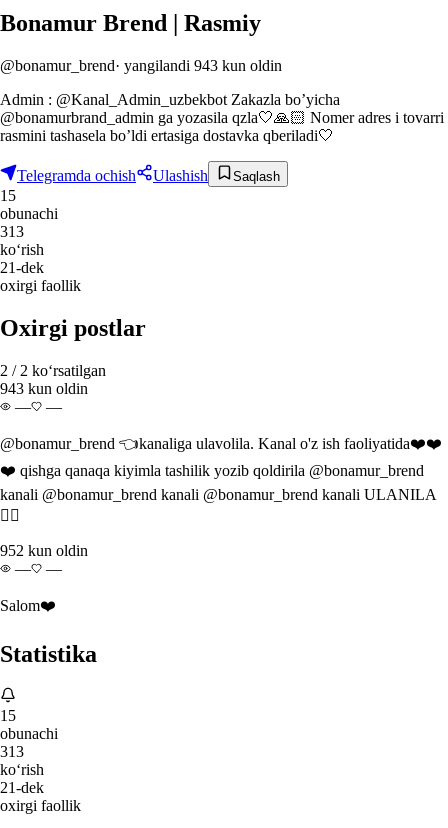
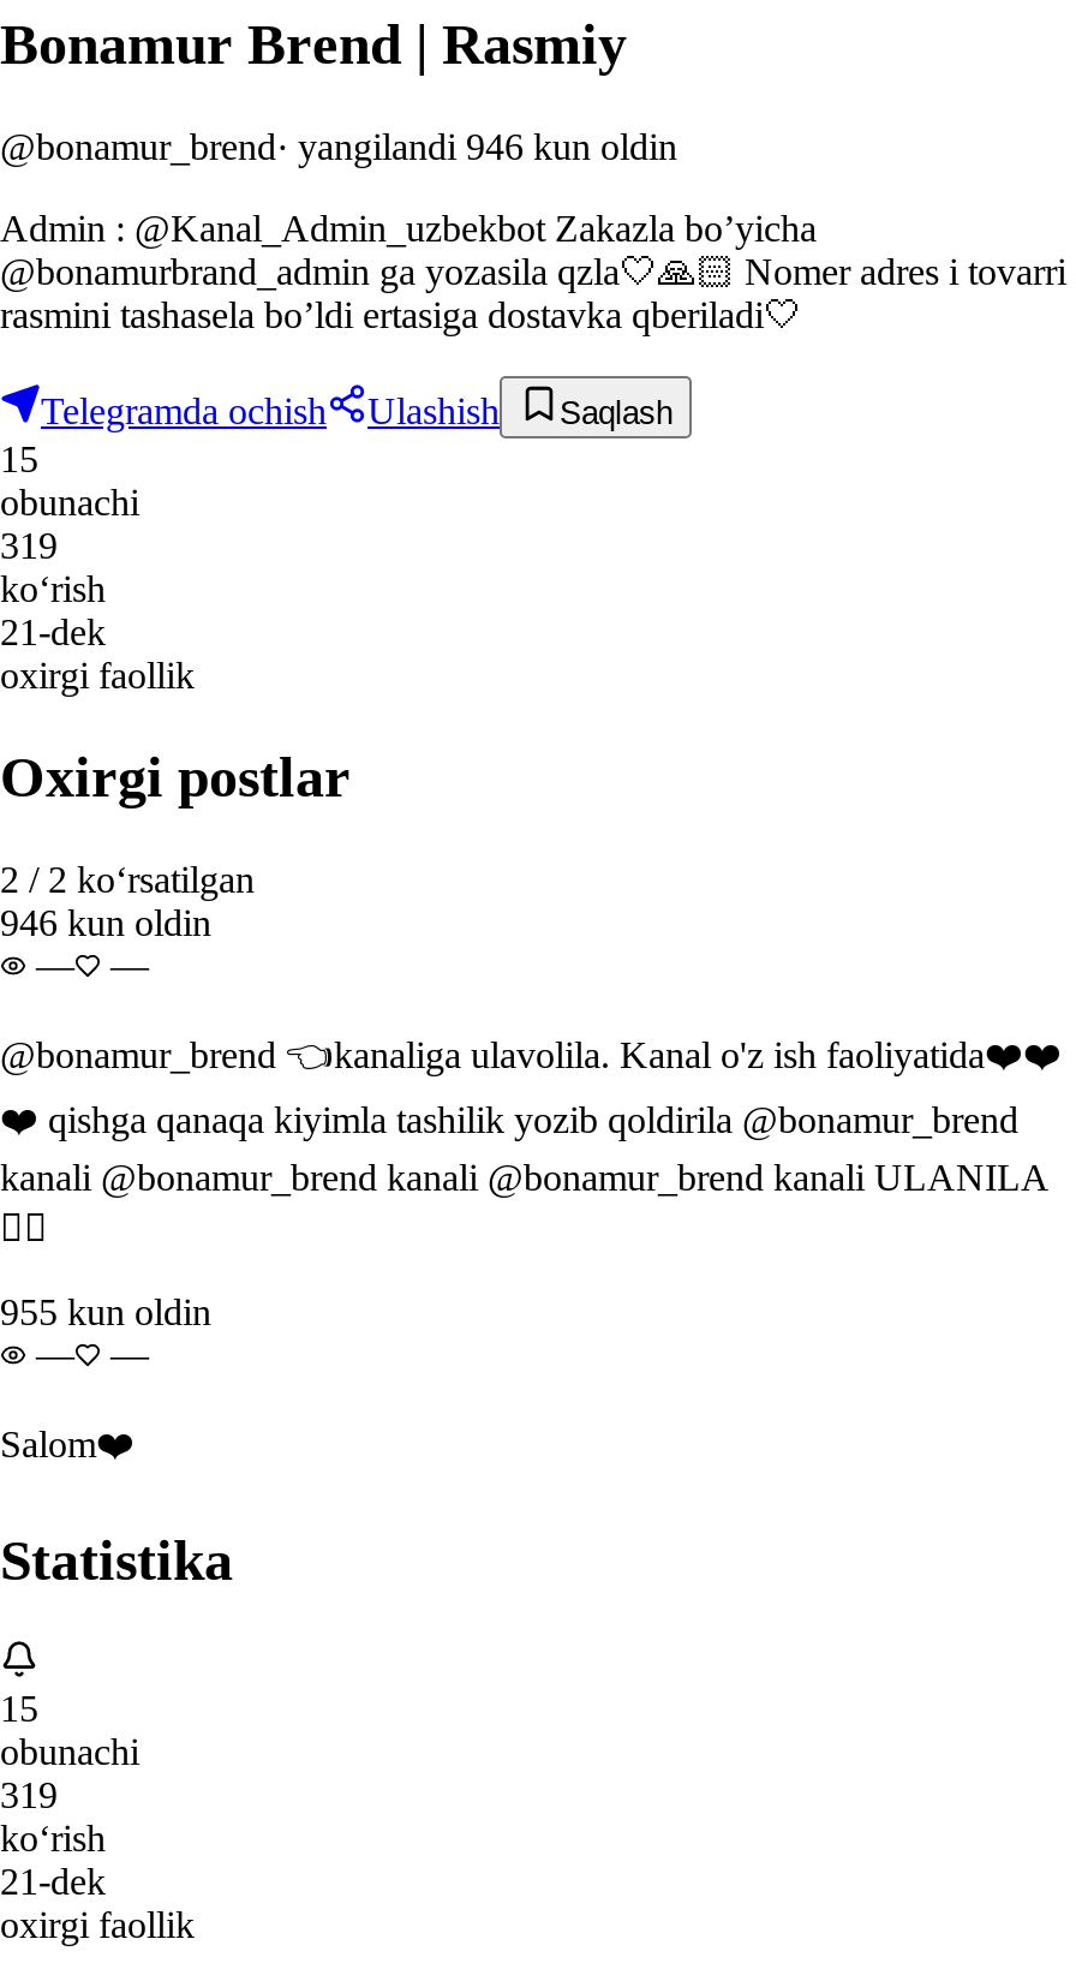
[0,57,282,74] @bonamur_brend · yangilandi 943 kun oldin -> [0,126,677,167] @bonamur_brend · yangilandi 946 kun oldin
[0,223,24,240] 313 -> [0,525,58,565] 319
[0,380,88,397] 943 kun oldin -> [0,901,211,942] 946 kun oldin
[0,542,88,559] 952 kun oldin -> [0,1290,211,1331] 955 kun oldin
[0,743,24,760] 313 -> [0,1775,58,1816] 319

